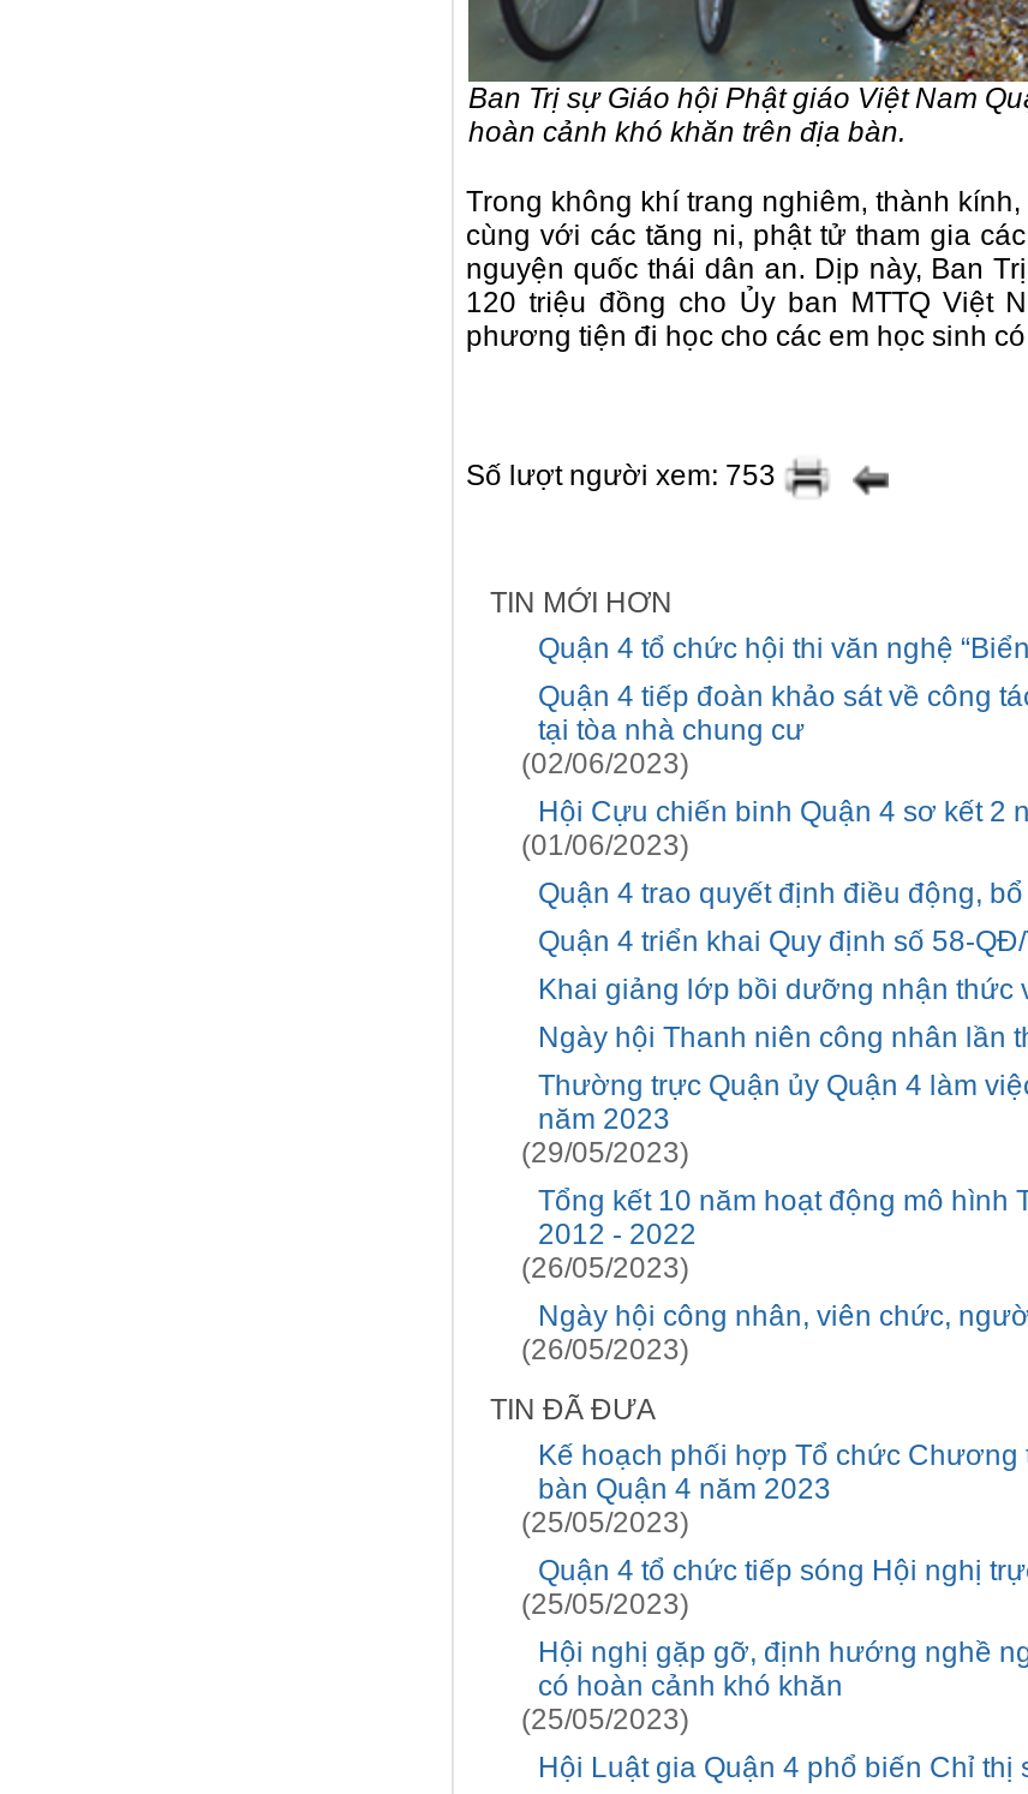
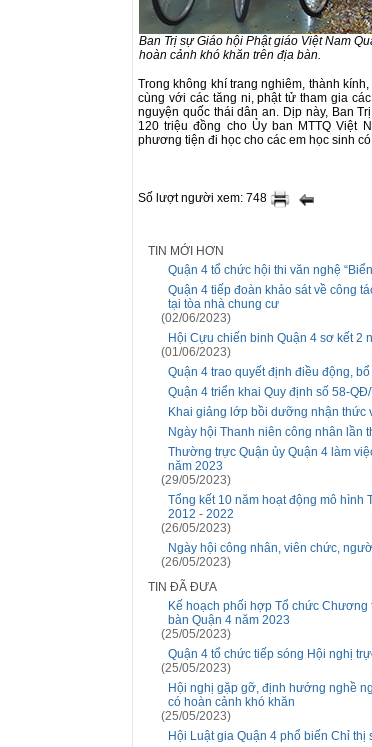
[466,459,783,493] Số lượt người xem: 753 -> [138,191,270,205] Số lượt người xem: 748

